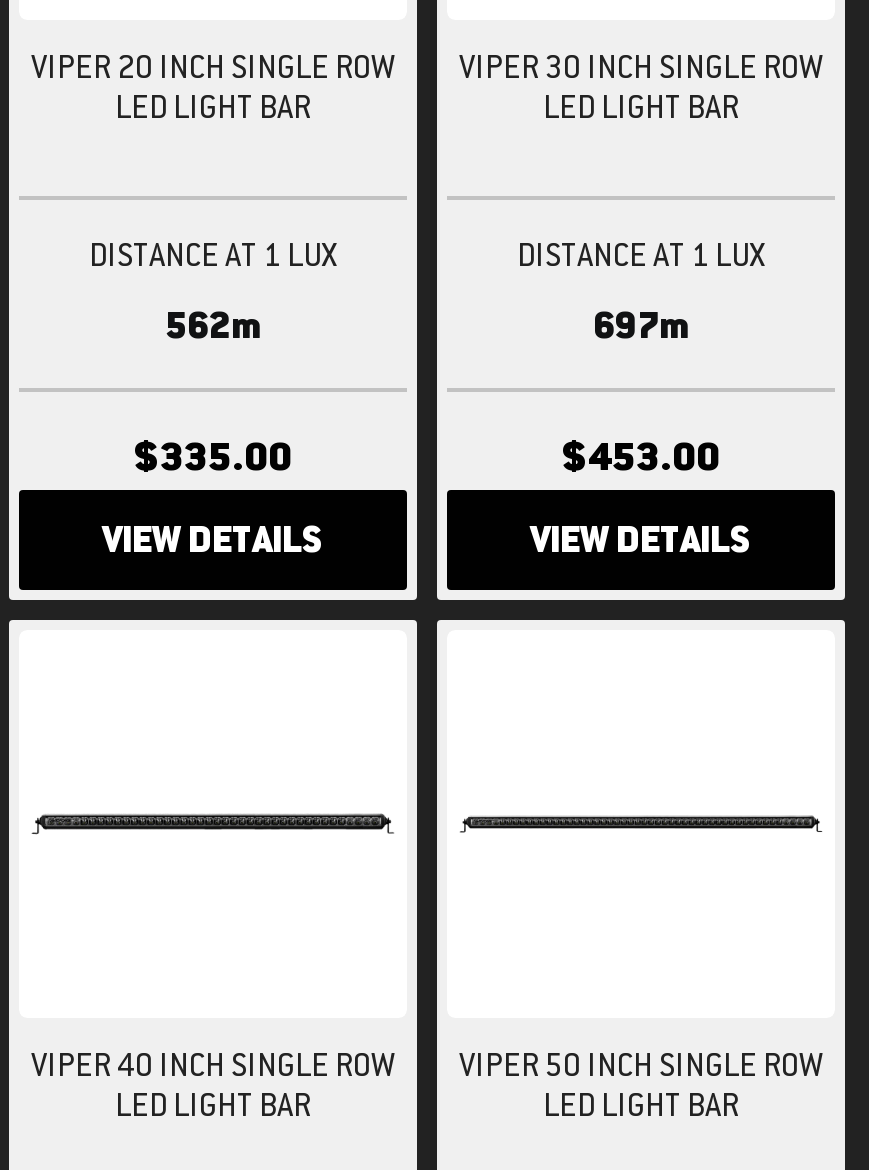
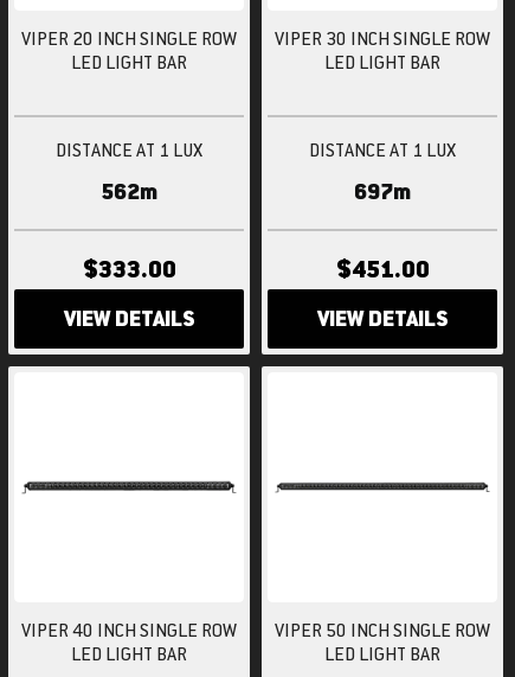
[134,431,292,481] $335.00 -> [82,255,176,285] $333.00
[562,431,720,481] $453.00 -> [336,255,429,285] $451.00

